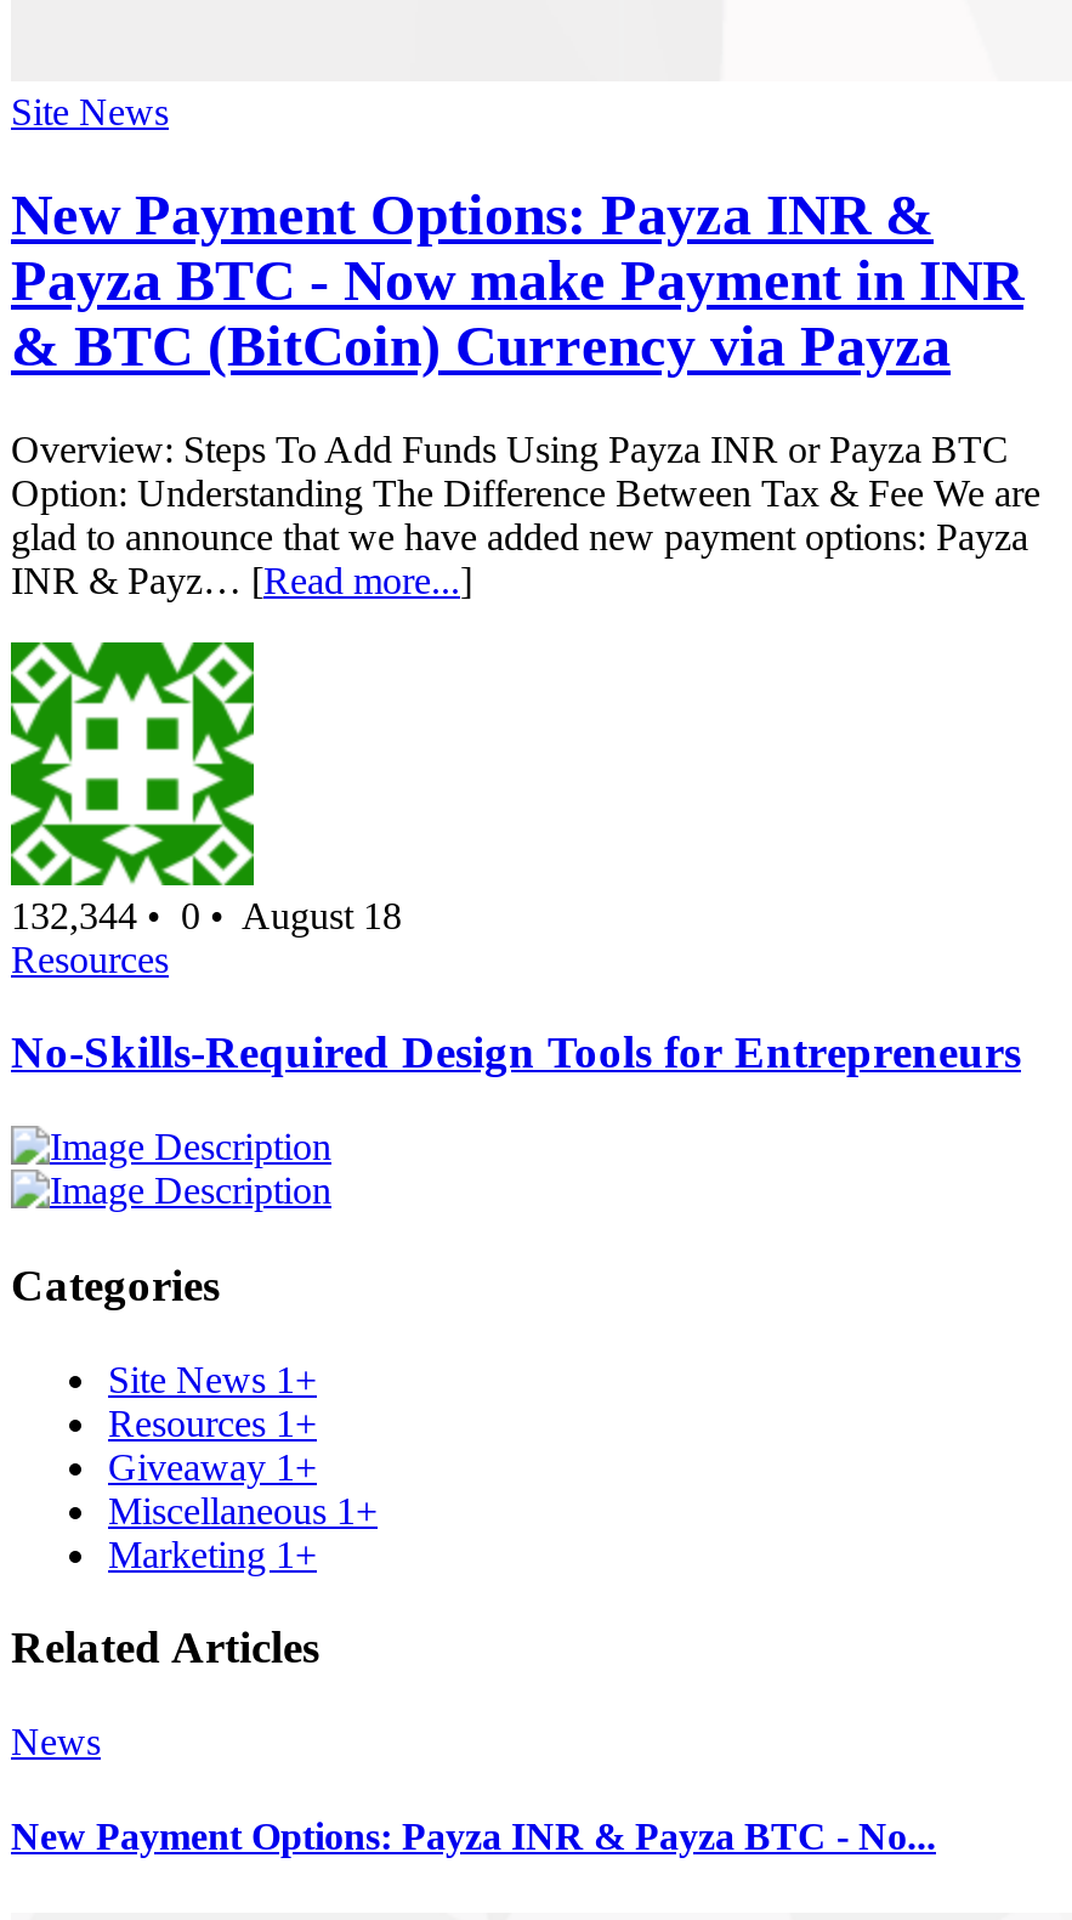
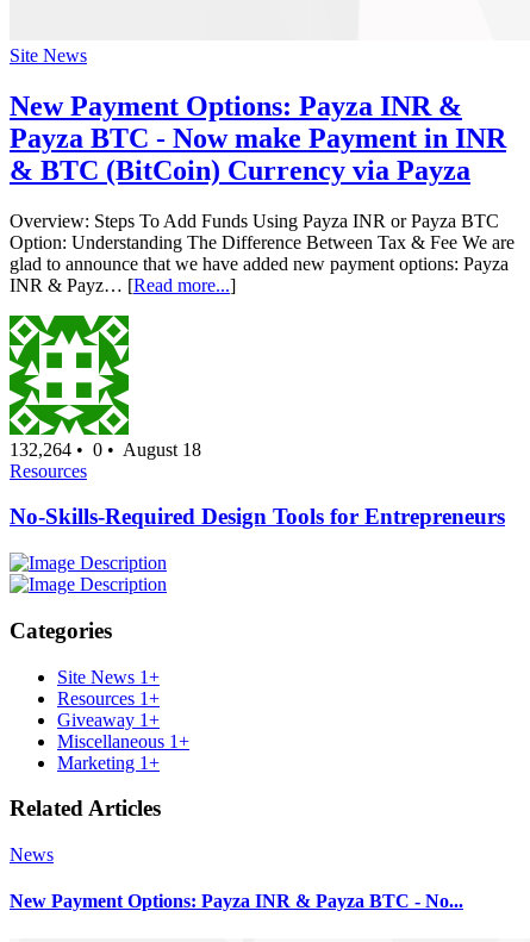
[11,894,402,936] 132,344 • 0 • August 18 -> [10,439,201,459] 132,264 • 0 • August 18

